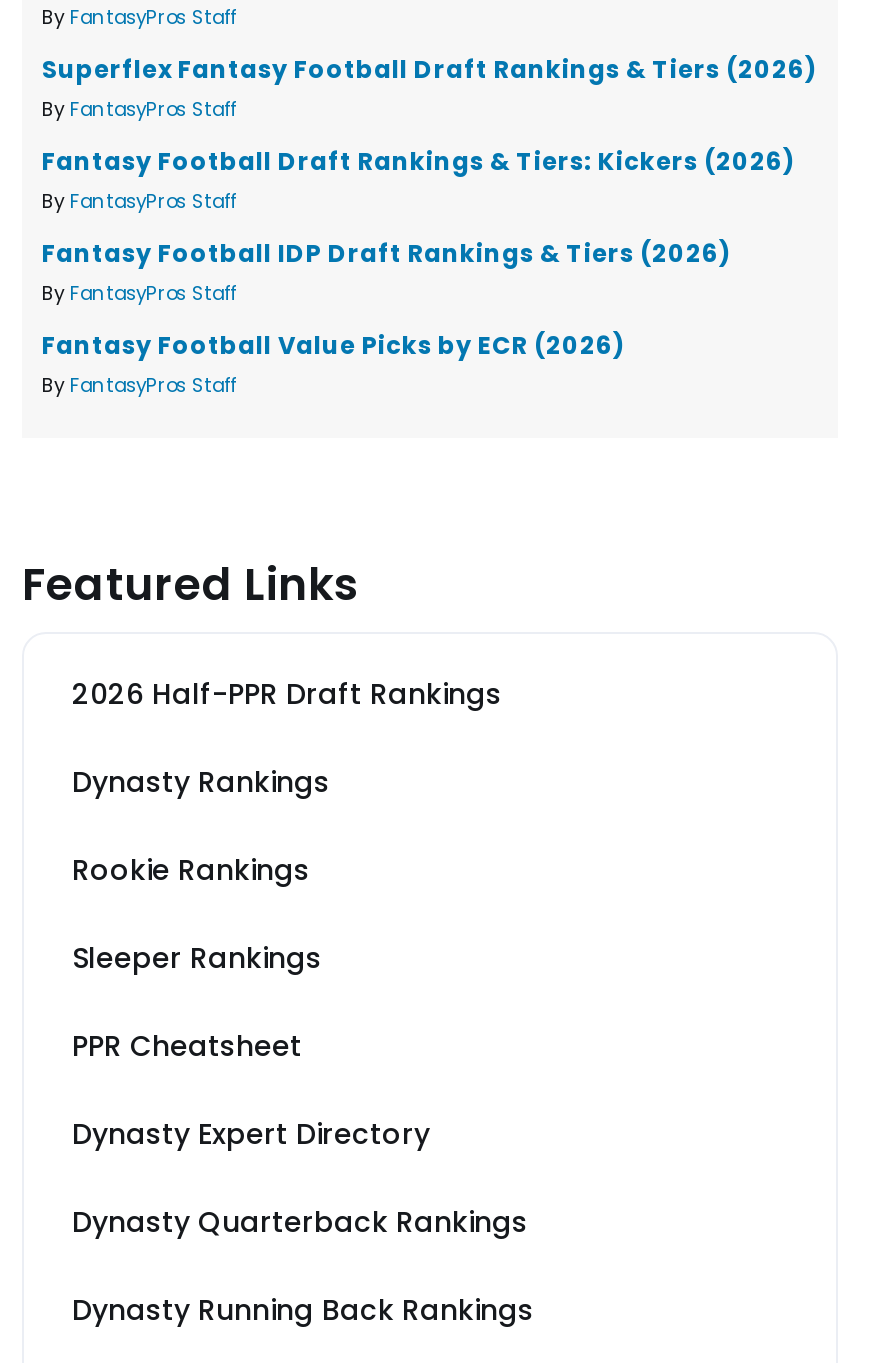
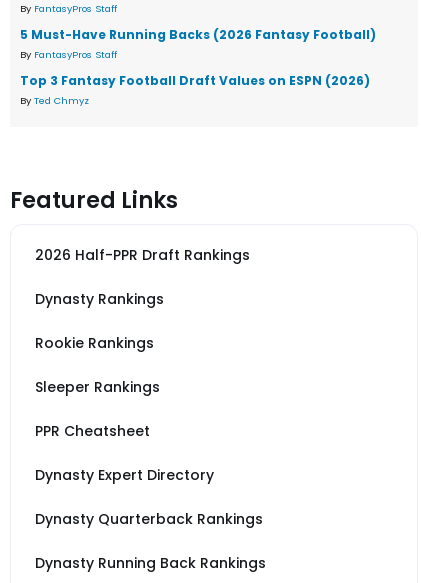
[42,53,816,87] Superflex Fantasy Football Draft Rankings & Tiers (2026) -> [20,26,376,43] 5 Must-Have Running Backs (2026 Fantasy Football)
[42,145,794,399] Fantasy Football Draft Rankings & Tiers: Kickers (2026) | By FantasyPros Staff | Fantasy Football IDP Draft Rankings & Tiers (2026) | By FantasyPros Staff | Fantasy Football Value Picks by ECR (2026) | By FantasyPros Staff -> [20,72,370,107] Top 3 Fantasy Football Draft Values on ESPN (2026) | By Ted Chmyz

